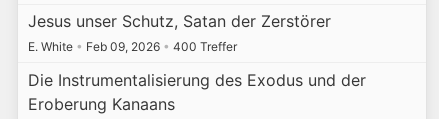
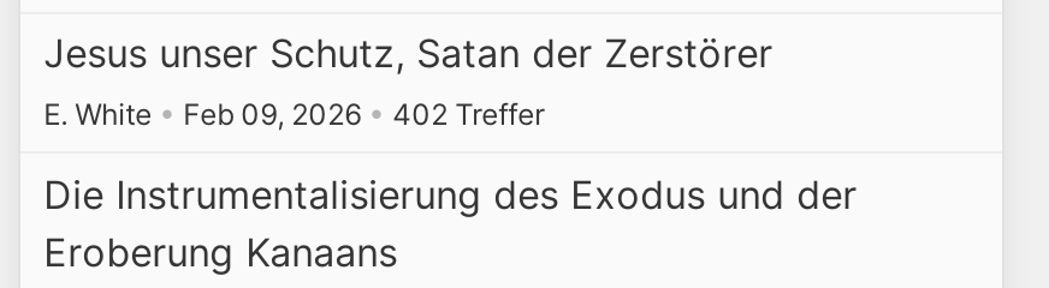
[28,39,237,54] E. White • Feb 09, 2026 • 400 Treffer -> [44,97,544,133] E. White • Feb 09, 2026 • 402 Treffer

